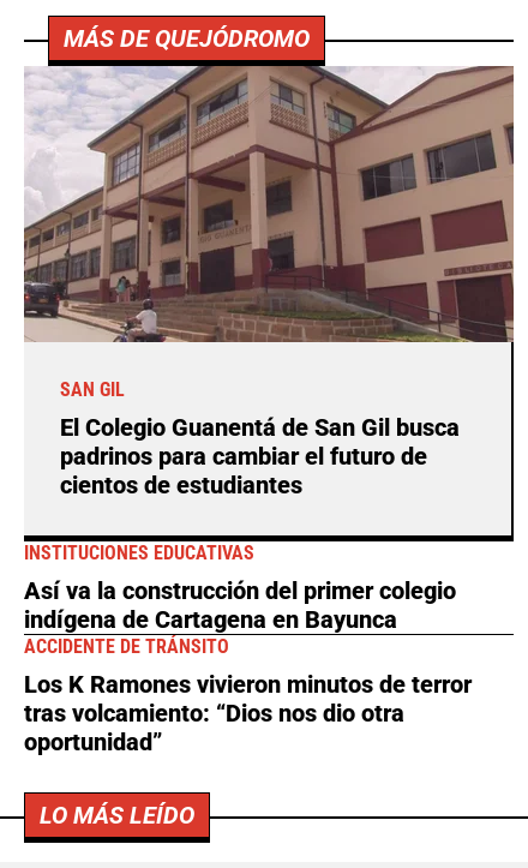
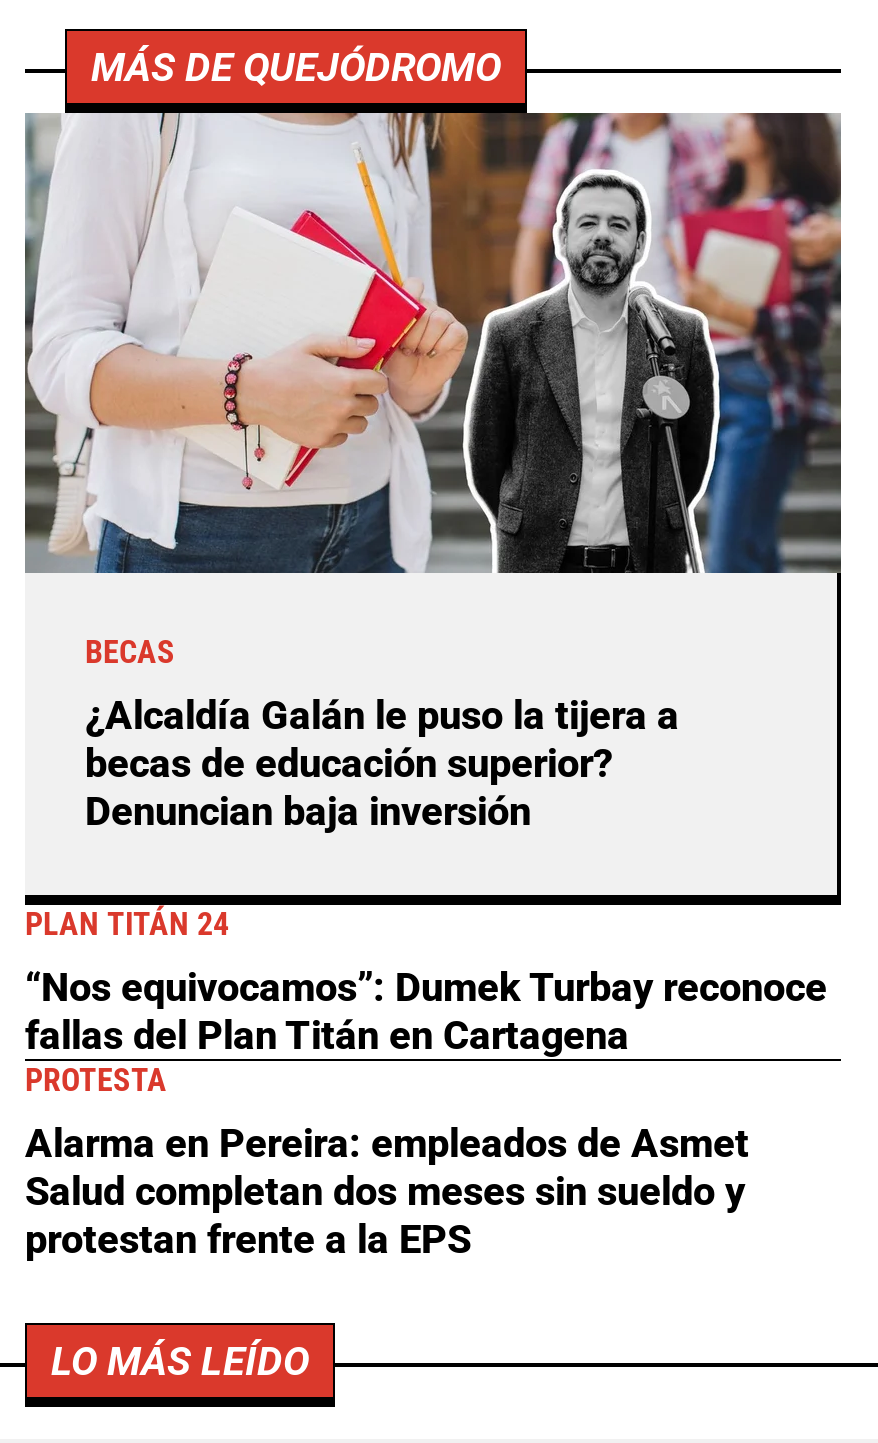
[24,65,515,499] [image] | SAN GIL | El Colegio Guanentá de San Gil busca | padrinos para cambiar el futuro de | cientos de estudiantes -> [23,111,843,834] [image] | BECAS | ¿Alcaldía Galán le puso la tijera a | becas de educación superior? | Denuncian baja inversión
[24,541,472,756] INSTITUCIONES EDUCATIVAS | Así va la construcción del primer colegio | indígena de Cartagena en Bayunca | ACCIDENTE DE TRÁNSITO | Los K Ramones vivieron minutos de terror | tras volcamiento: “Dios nos dio otra | oportunidad” -> [25,904,827,1262] PLAN TITÁN 24 | “Nos equivocamos”: Dumek Turbay reconoce | fallas del Plan Titán en Cartagena | PROTESTA | Alarma en Pereira: empleados de Asmet | Salud completan dos meses sin sueldo y | protestan frente a la EPS

